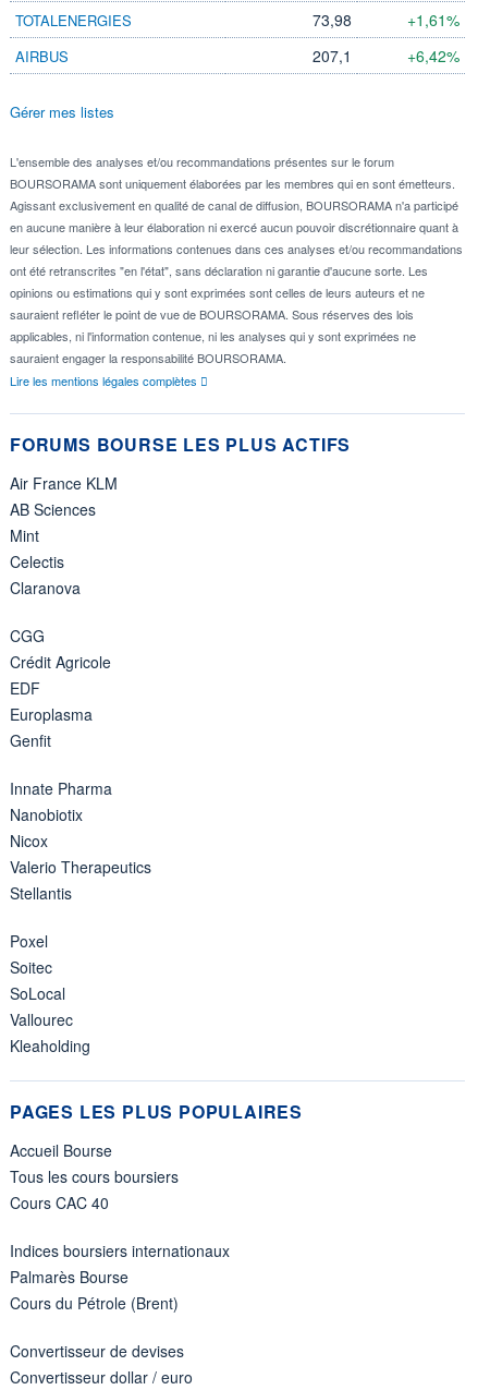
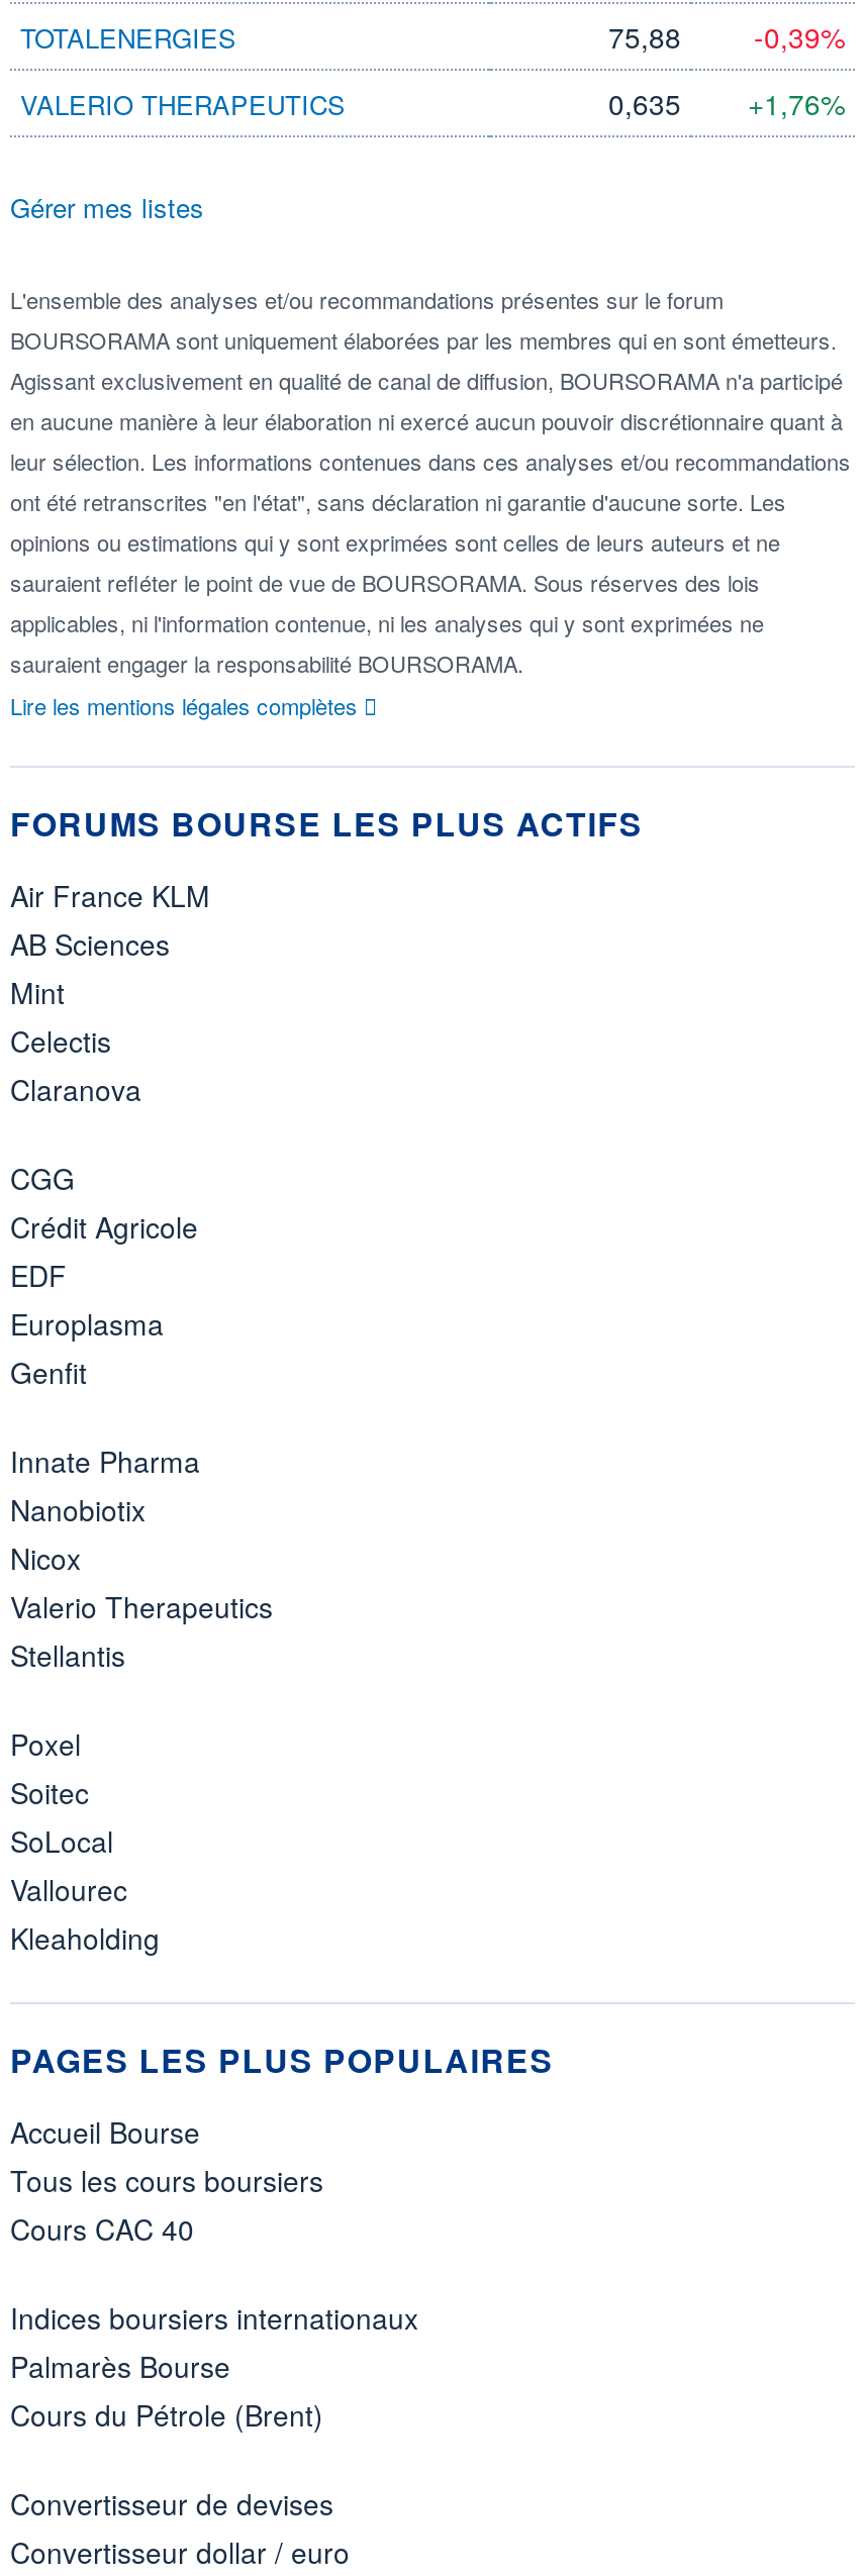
[312,9,459,30] 73,98 | +1,61% -> [608,16,845,56] 75,88 | -0,39%
[15,44,459,66] AIRBUS | 207,1 | +6,42% -> [20,82,845,123] VALERIO THERAPEUTICS | 0,635 | +1,76%

